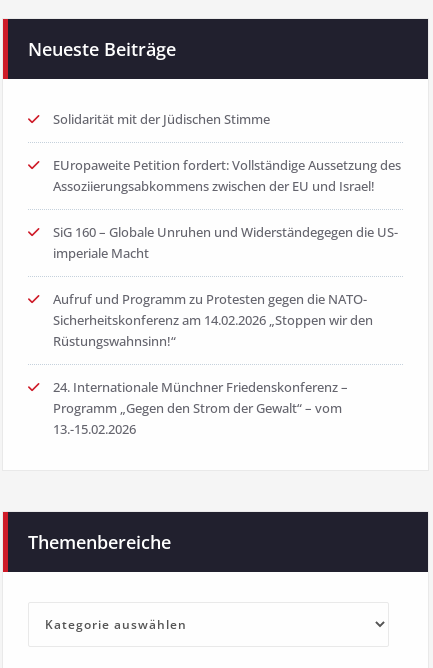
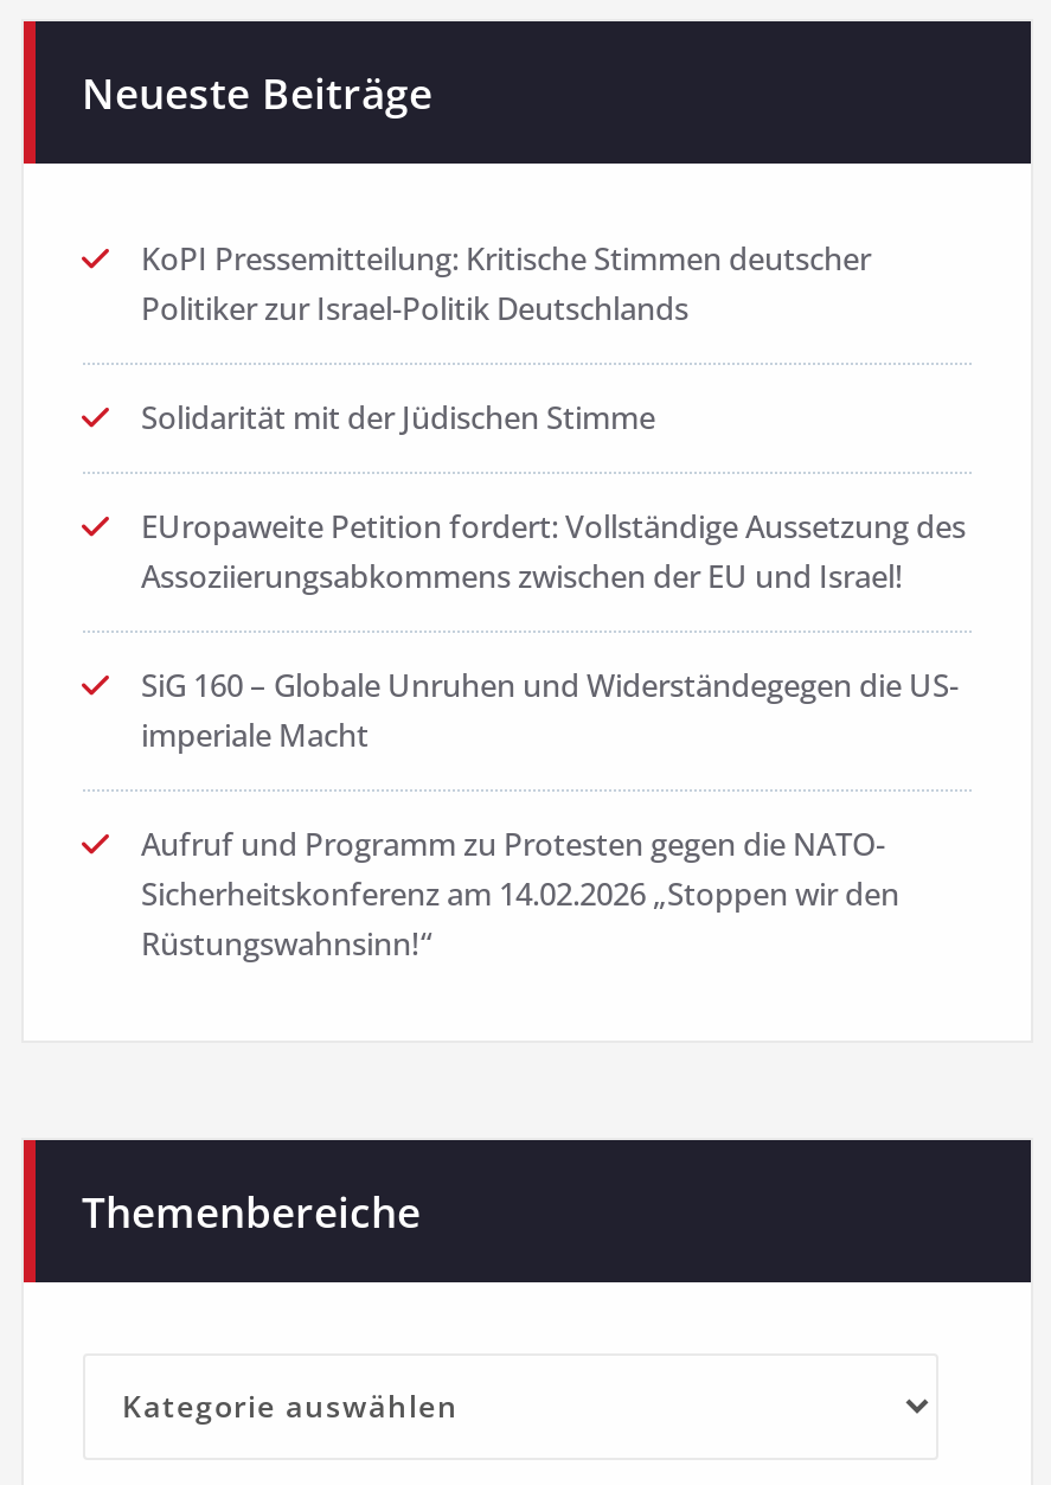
none -> [141,237,871,329] KoPI Pressemitteilung: Kritische Stimmen deutscher | Politiker zur Israel-Politik Deutschlands
moved [52,110,400,350] -> [141,395,966,964]: Solidarität mit der Jüdischen Stimme | EUropaweite Petition fordert: Vollständige Aussetzung des | Assoziierungsabkommens zwischen der EU und Israel! | SiG 160 – Globale Unruhen und Widerständegegen die US- | imperiale Macht | Aufruf und Programm zu Protesten gegen die NATO- | Sicherheitskonferenz am 14.02.2026 „Stoppen wir den | Rüstungswahnsinn!“
[52,378,347,438] 24. Internationale Münchner Friedenskonferenz – | Programm „Gegen den Strom der Gewalt“ – vom | 13.-15.02.2026 -> none

